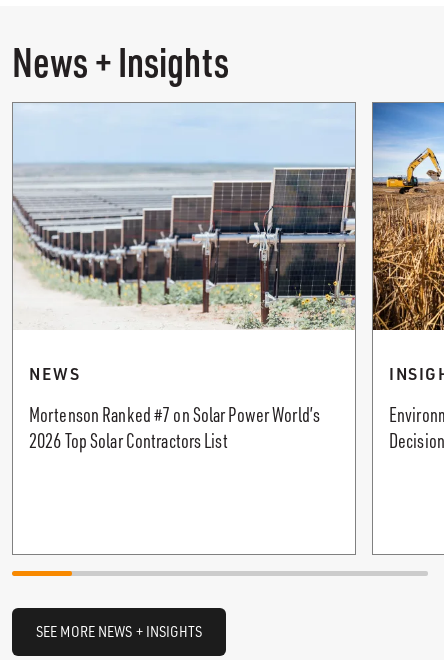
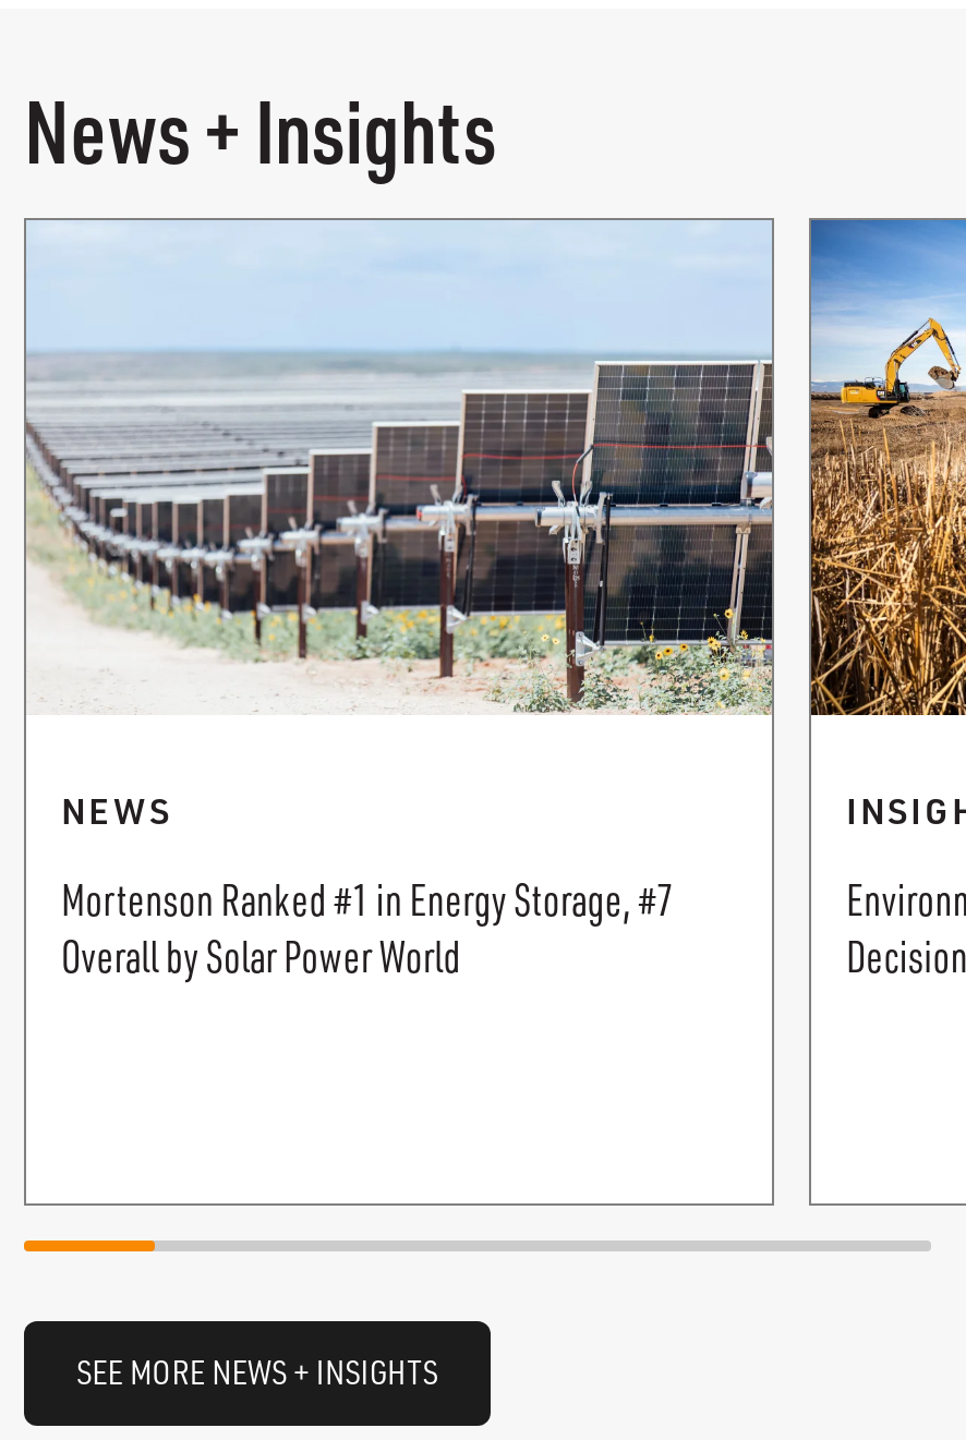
[29,402,320,427] Mortenson Ranked #7 on Solar Power World’s -> [61,872,674,927] Mortenson Ranked #1 in Energy Storage, #7
[29,428,228,453] 2026 Top Solar Contractors List -> [61,929,461,983] Overall by Solar Power World

